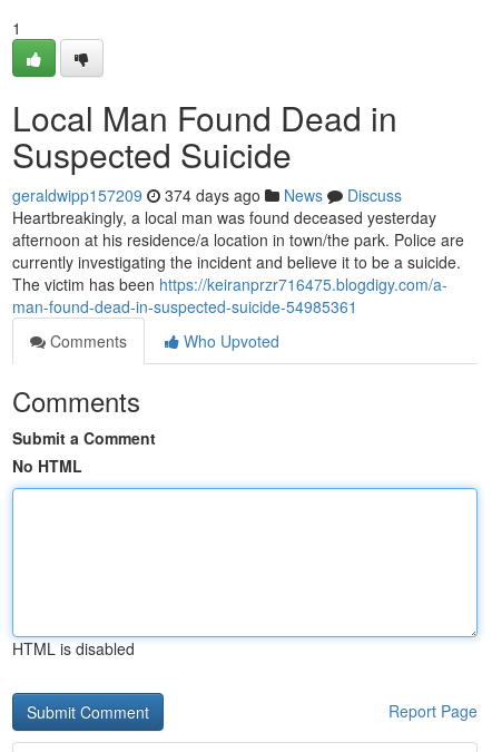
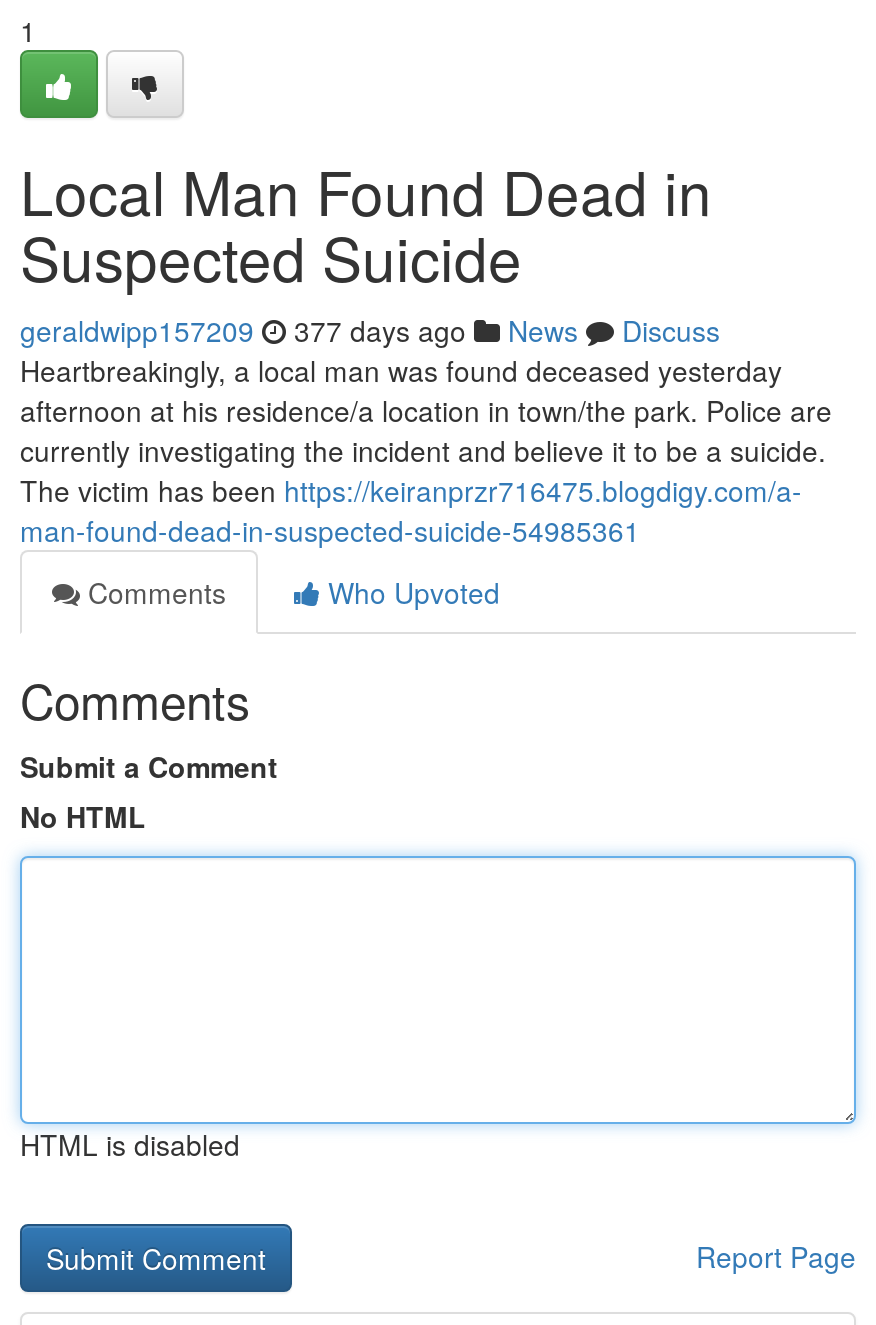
[12,184,402,206] geraldwipp157209 374 days ago News Discuss -> [20,310,720,350] geraldwipp157209 377 days ago News Discuss

